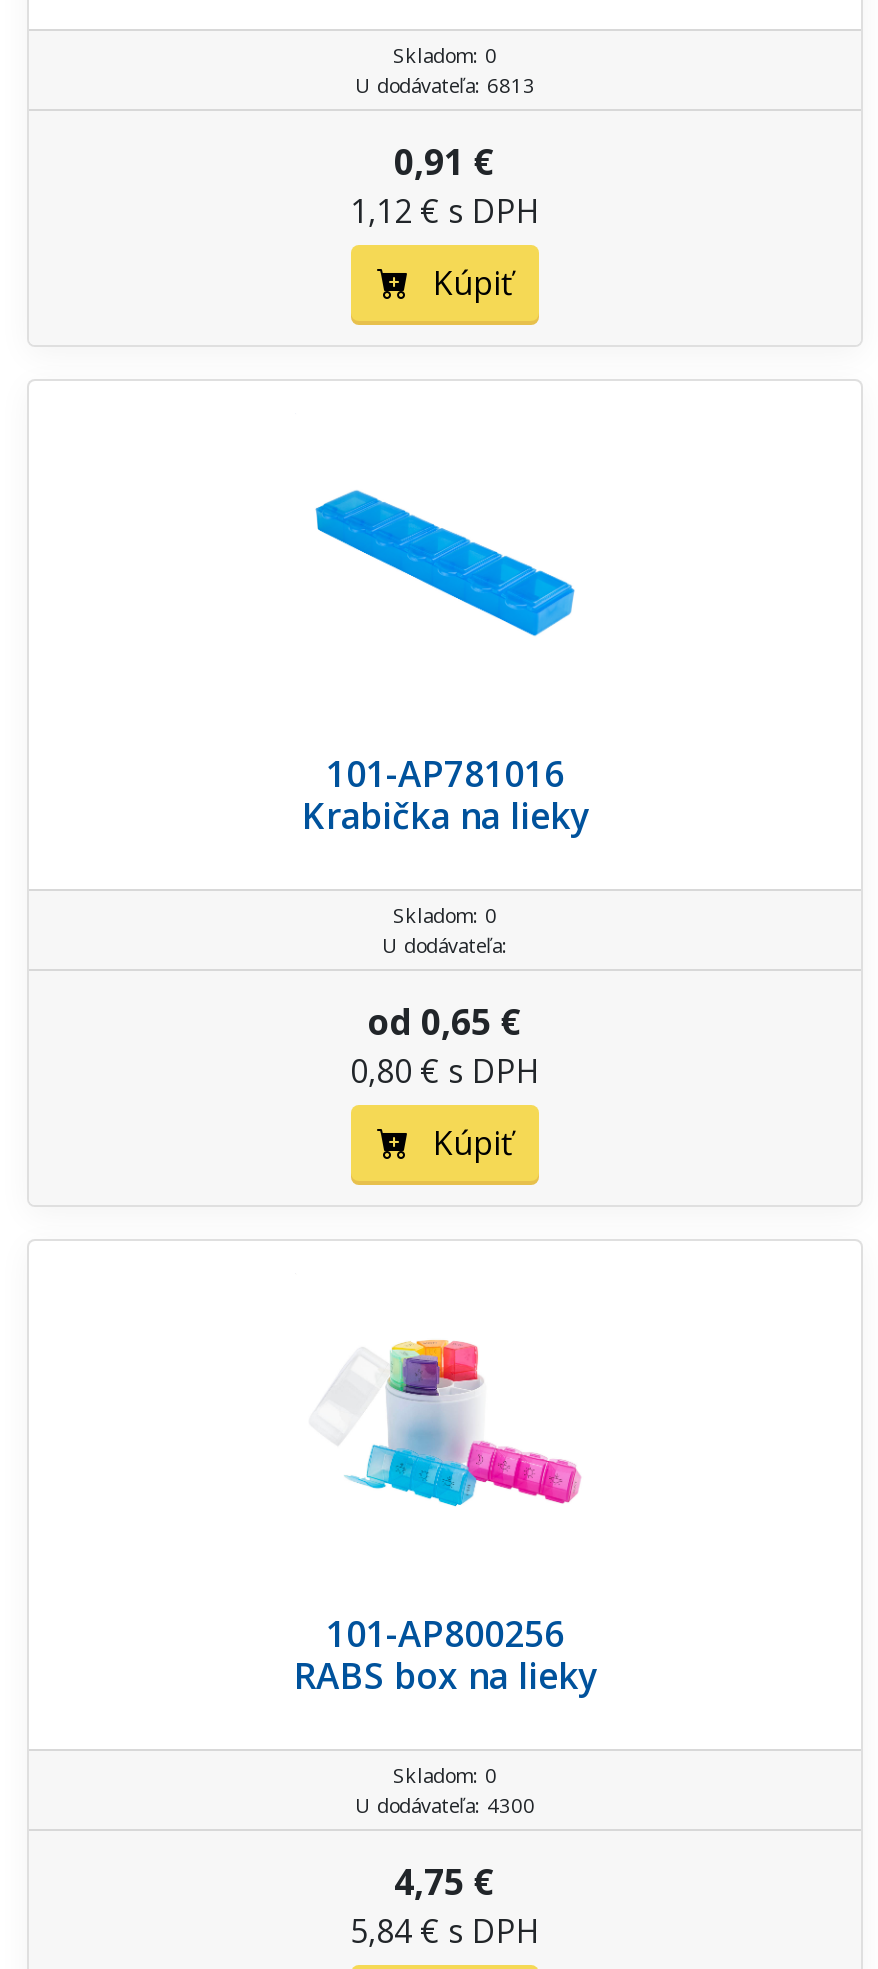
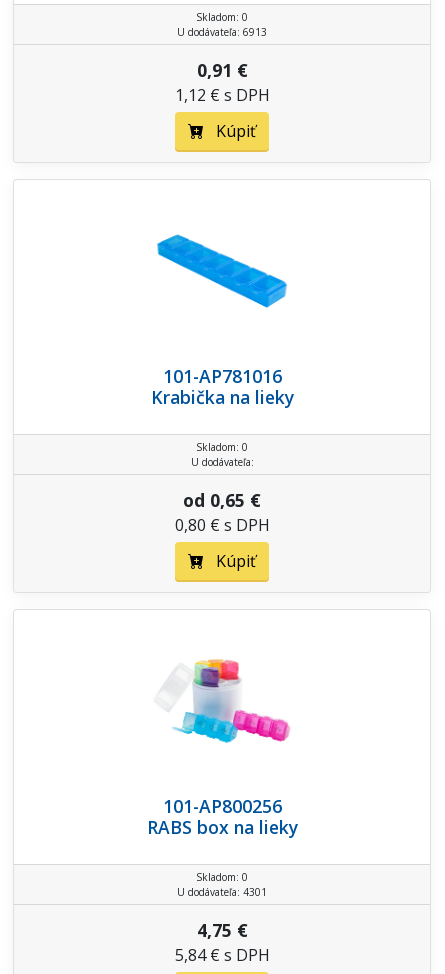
[355,71,535,99] U dodávateľa: 6813 -> [177,25,267,39] U dodávateľa: 6913
[355,1791,535,1819] U dodávateľa: 4300 -> [177,885,267,899] U dodávateľa: 4301

